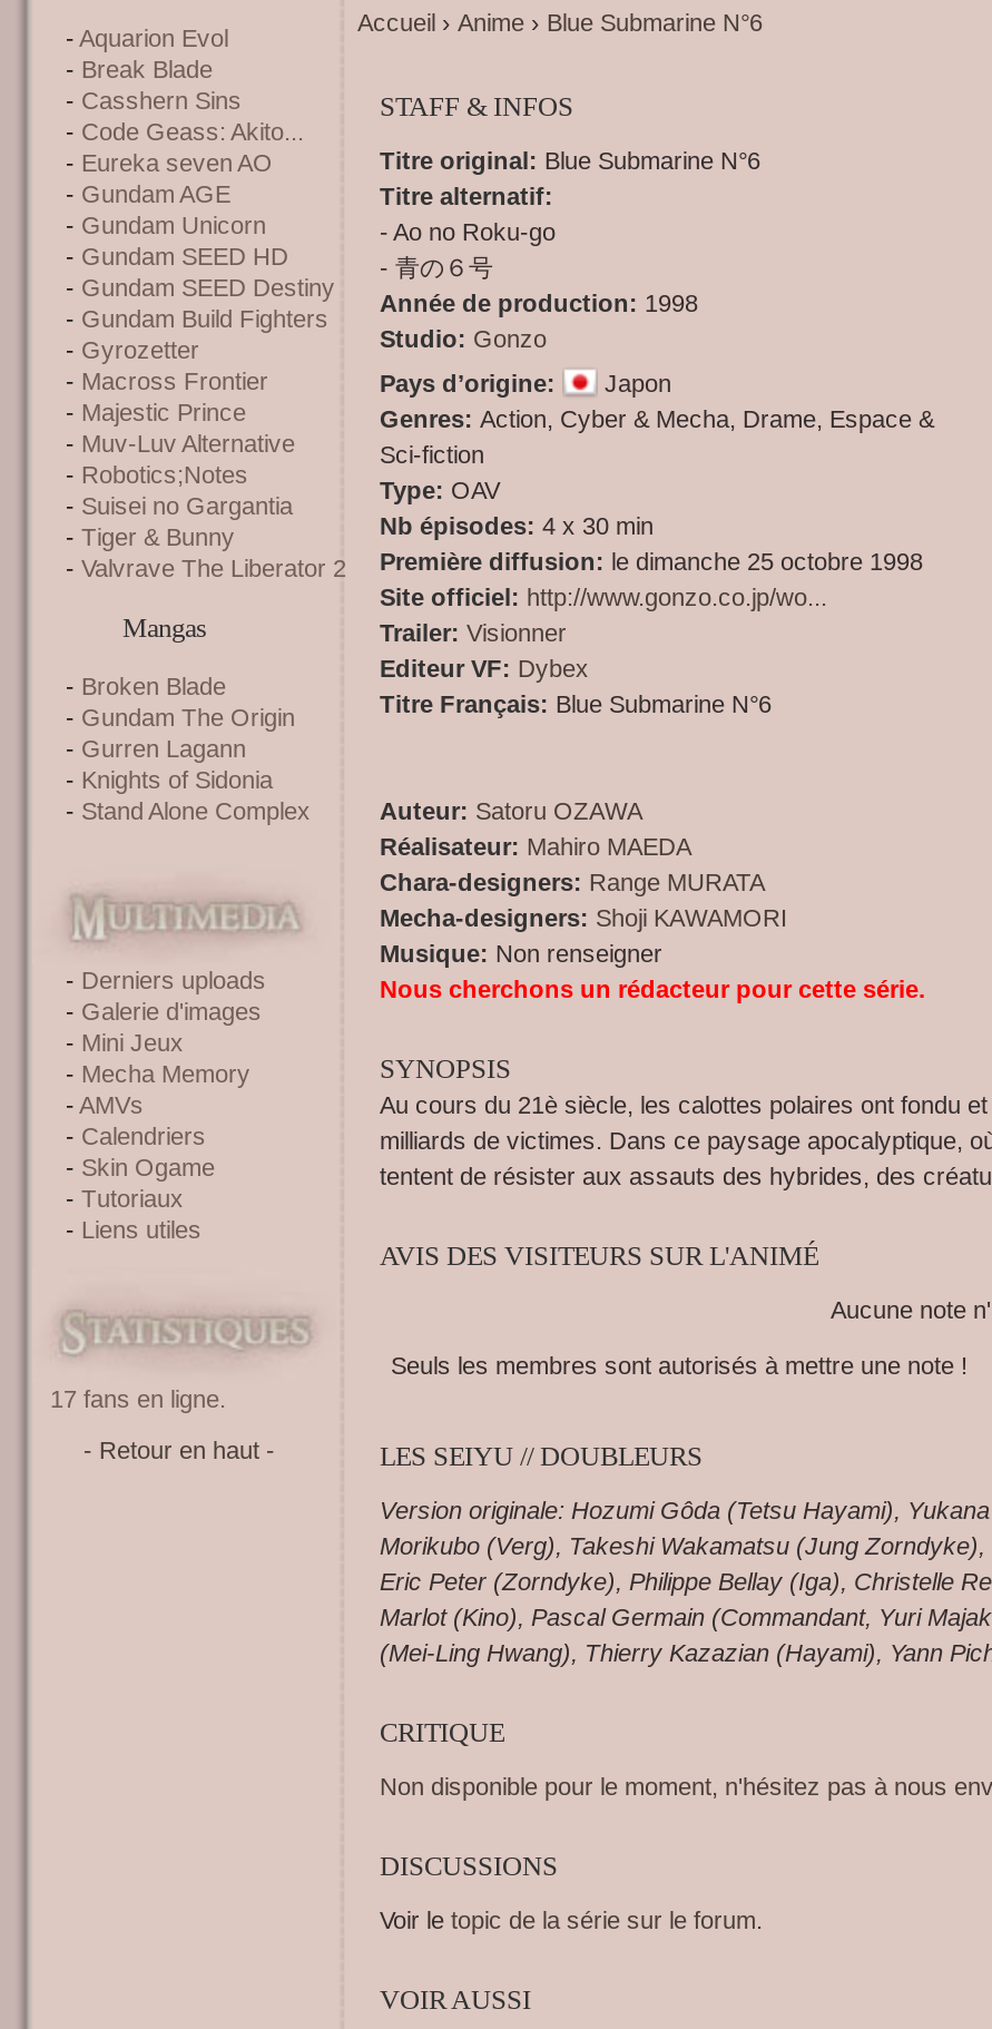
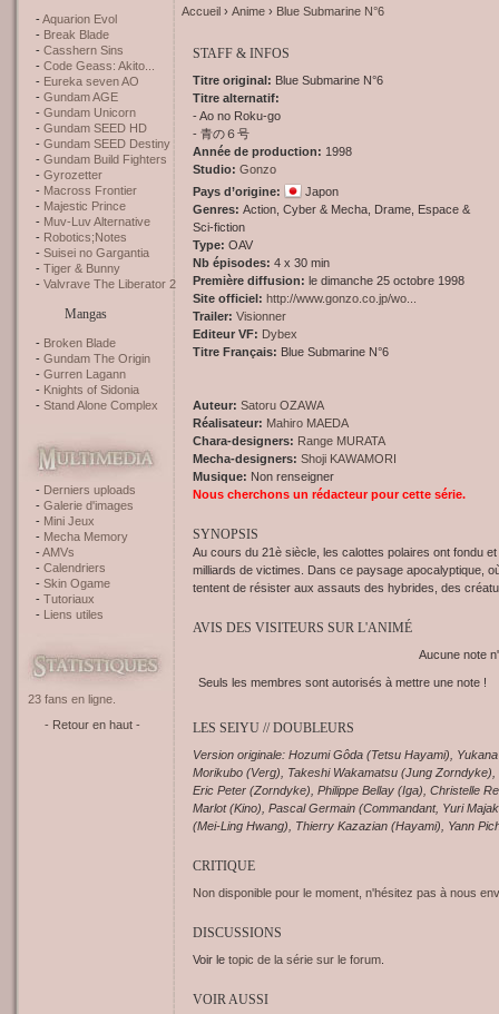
[50,1385,226,1412] 17 fans en ligne. -> [28,692,116,706] 23 fans en ligne.

